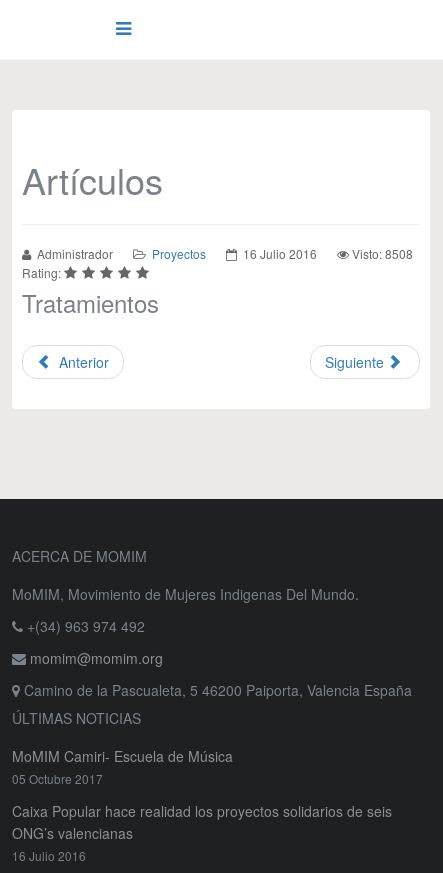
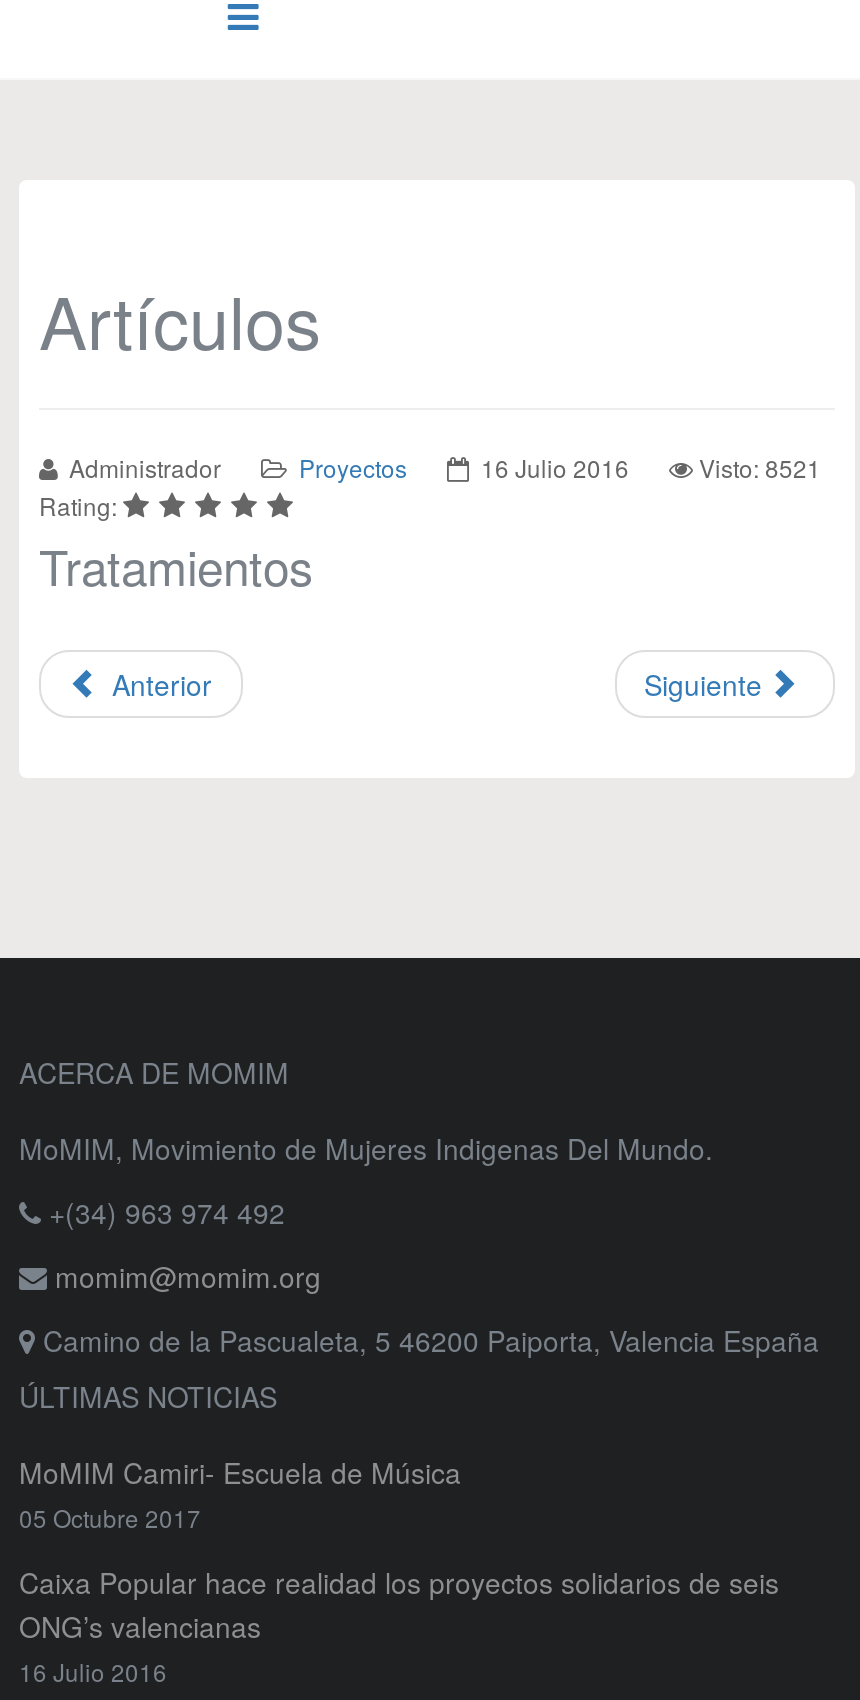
[352,245,413,262] Visto: 8508 -> [699,450,821,484] Visto: 8521

